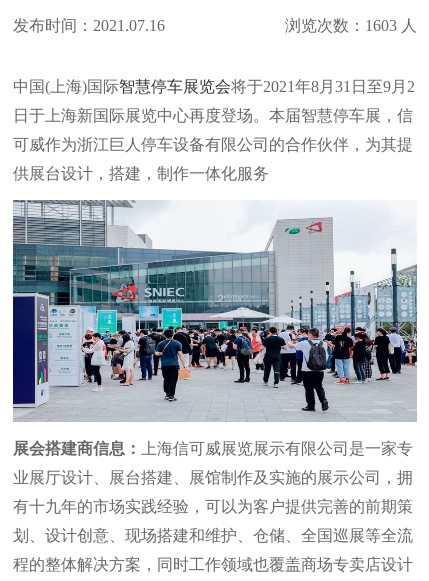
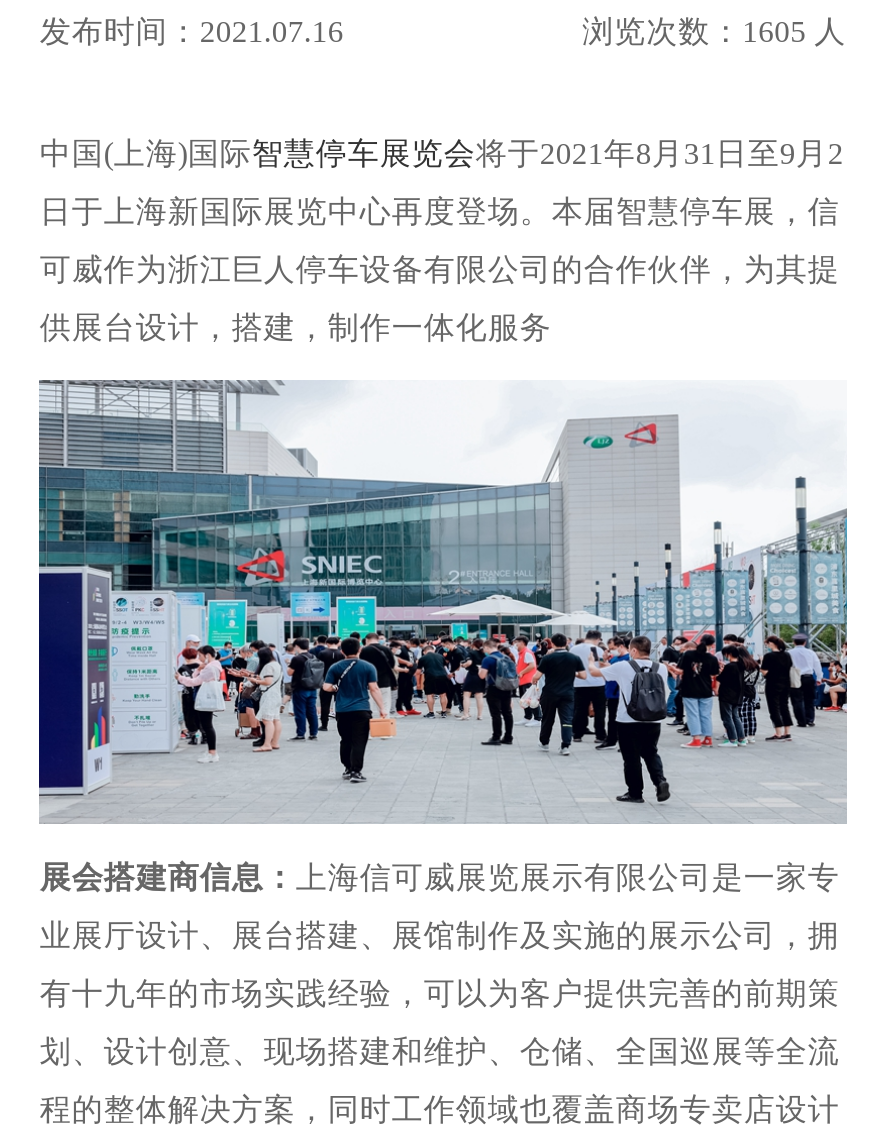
[285,17,417,34] 浏览次数：1603 人 -> [582,13,846,47] 浏览次数：1605 人

